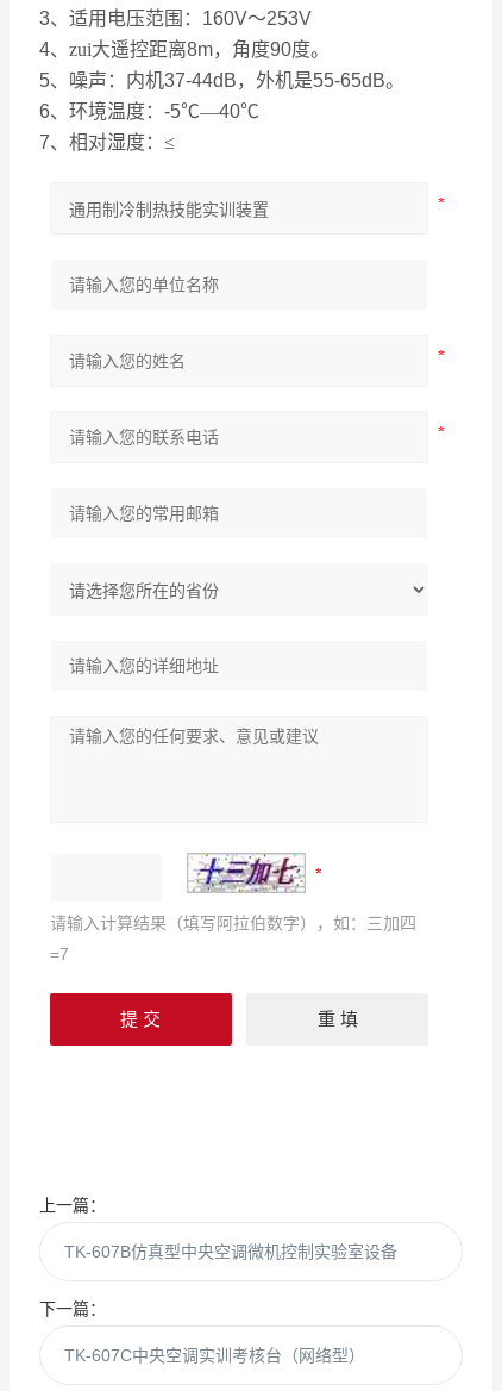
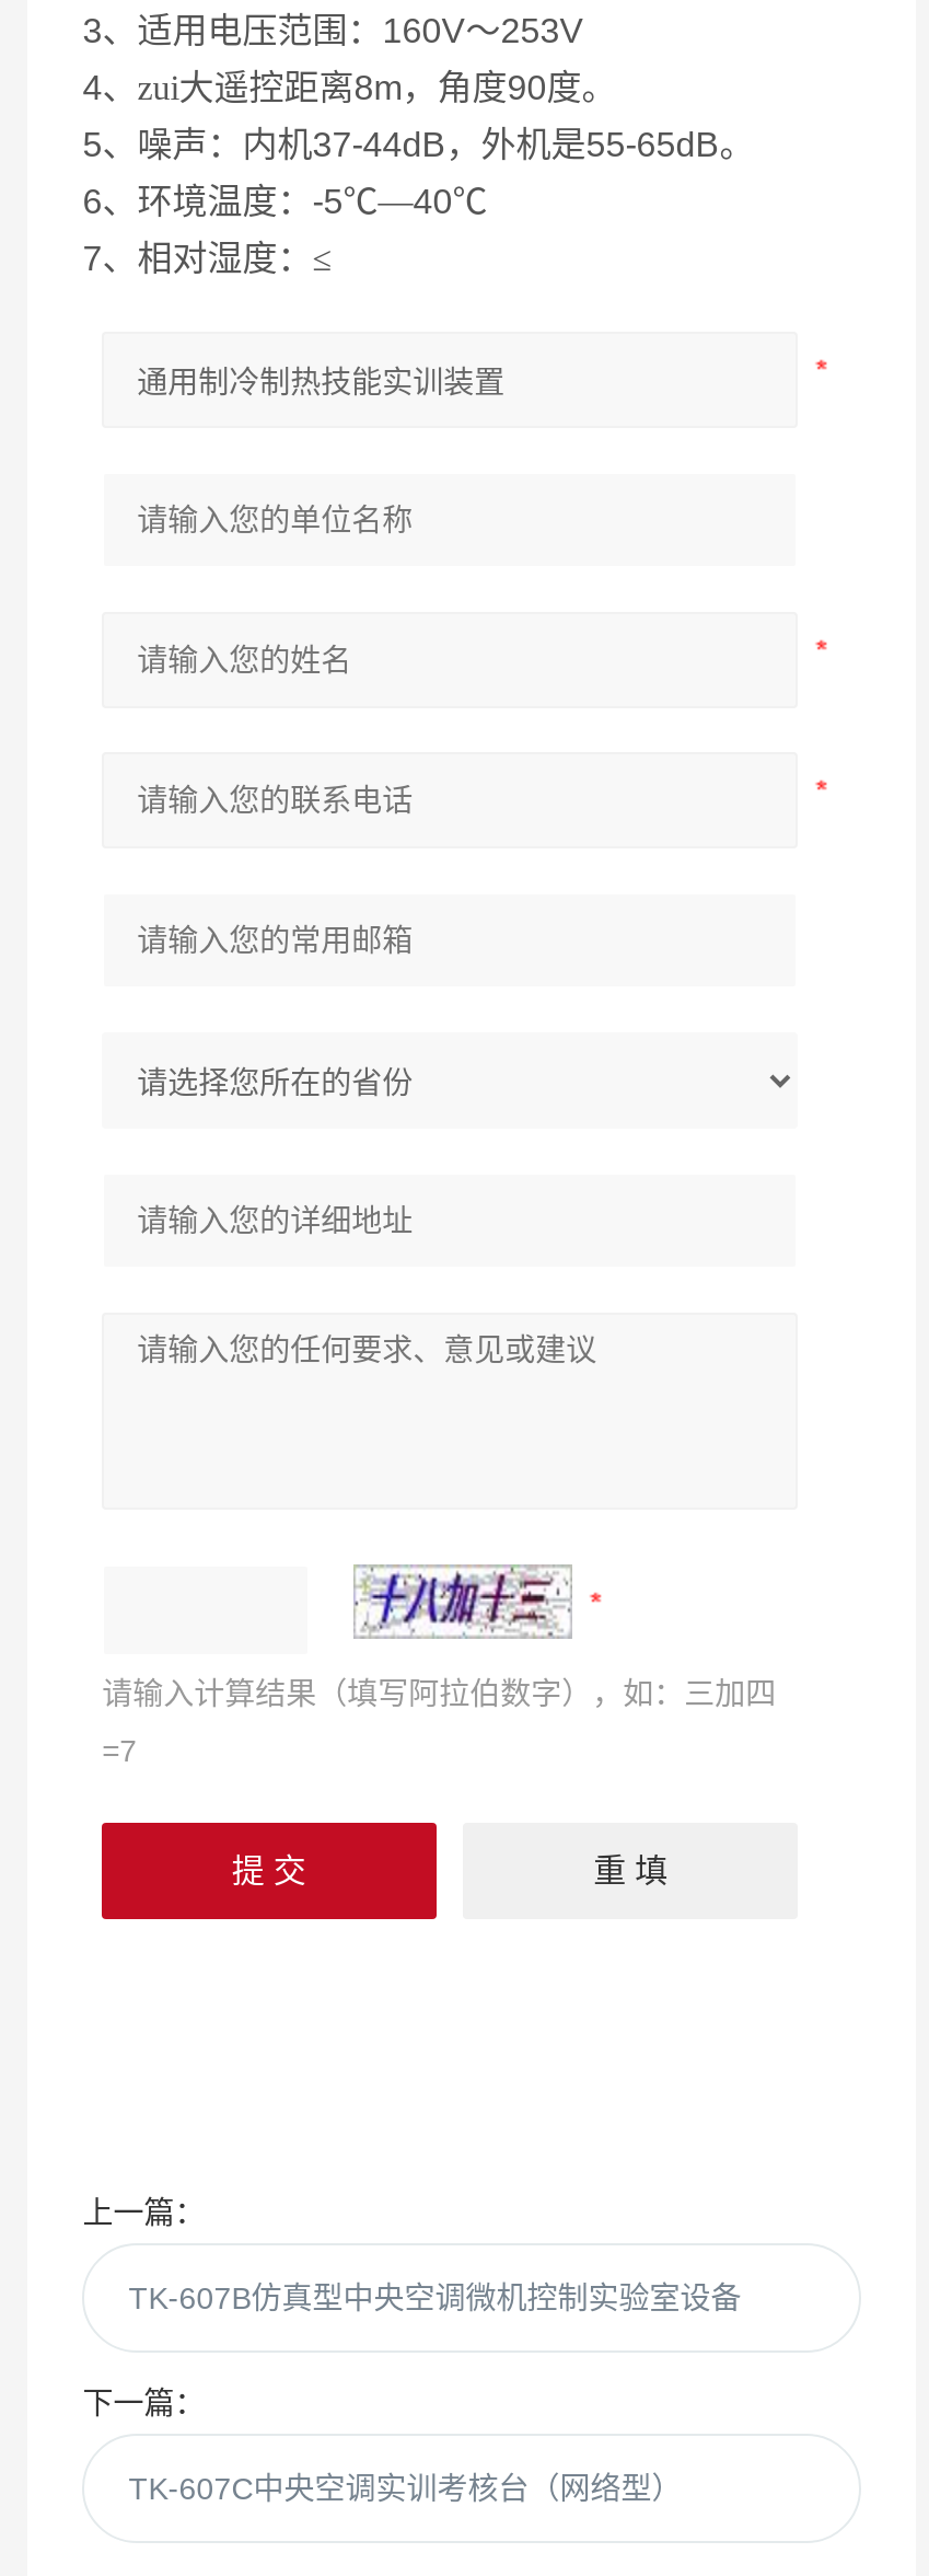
[192,854,303,893] [image] -> [356,1567,566,1637] [image]

